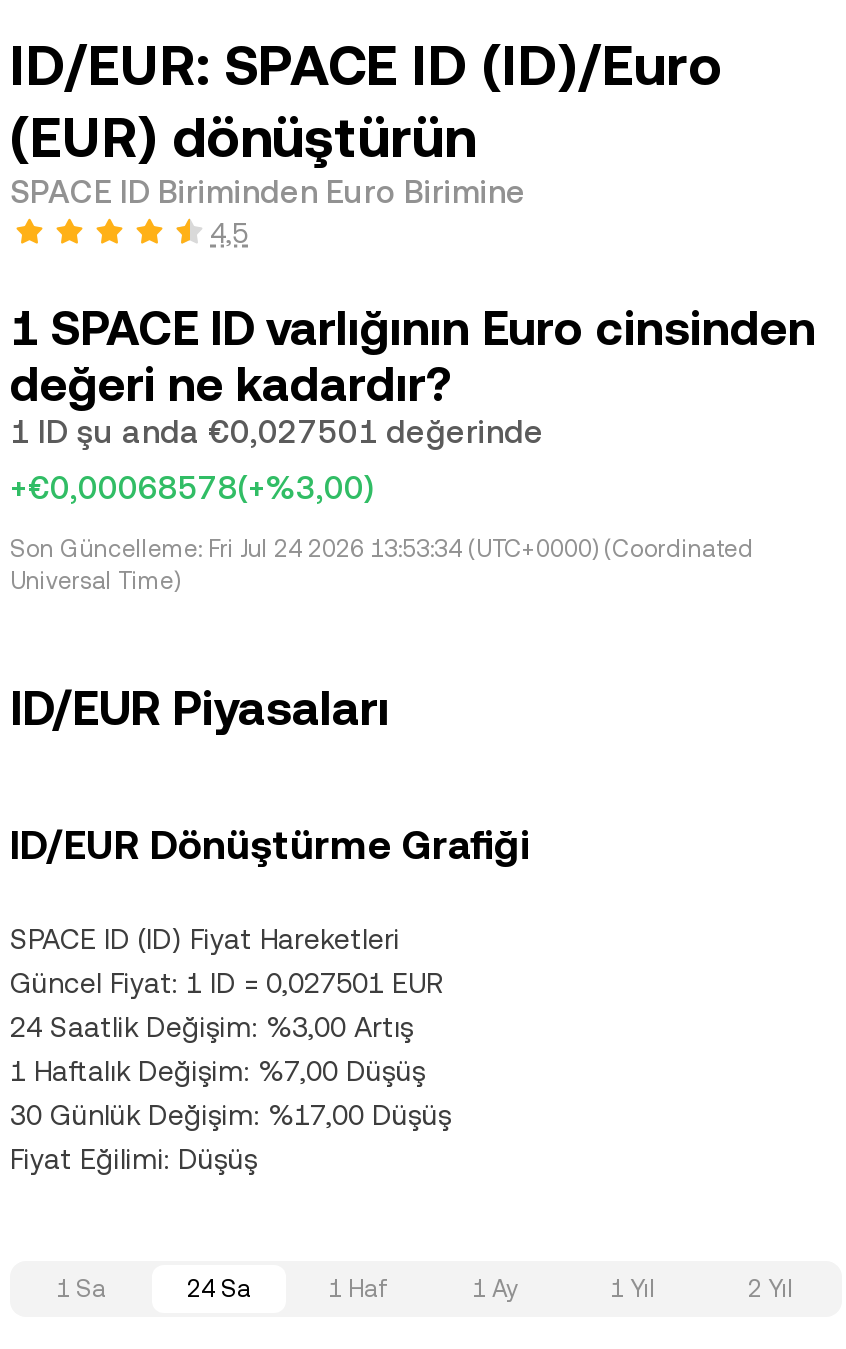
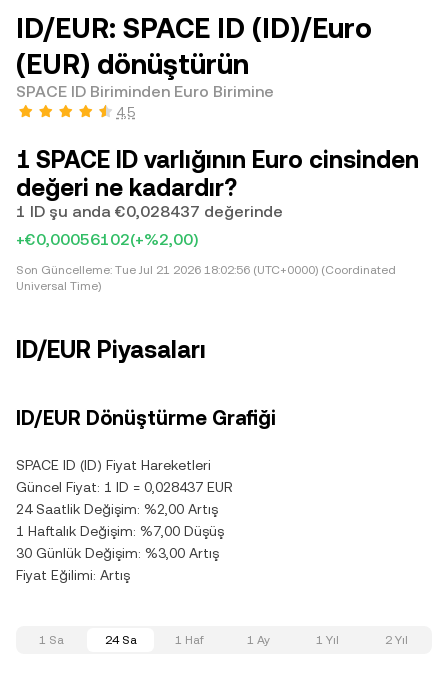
[10,413,544,451] 1 ID şu anda €0,027501 değerinde -> [16,202,283,221] 1 ID şu anda €0,028437 değerinde
[10,469,374,507] +€0,00068578(+%3,00) -> [16,230,198,249] +€0,00056102(+%2,00)
[10,535,754,563] Son Güncelleme: Fri Jul 24 2026 13:53:34 (UTC+0000) (Coordinated -> [16,263,396,277] Son Güncelleme: Tue Jul 21 2026 18:02:56 (UTC+0000) (Coordinated
[10,967,444,999] Güncel Fiyat: 1 ID = 0,027501 EUR -> [16,479,233,495] Güncel Fiyat: 1 ID = 0,028437 EUR
[10,1011,414,1043] 24 Saatlik Değişim: %3,00 Artış -> [16,501,218,517] 24 Saatlik Değişim: %2,00 Artış
[10,1099,452,1131] 30 Günlük Değişim: %17,00 Düşüş -> [16,545,219,561] 30 Günlük Değişim: %3,00 Artış
[10,1143,258,1175] Fiyat Eğilimi: Düşüş -> [16,567,130,583] Fiyat Eğilimi: Artış

